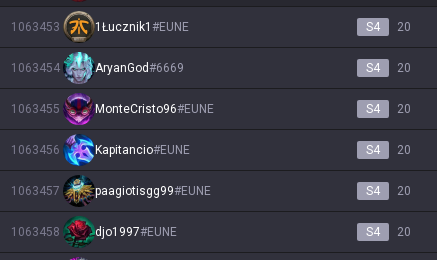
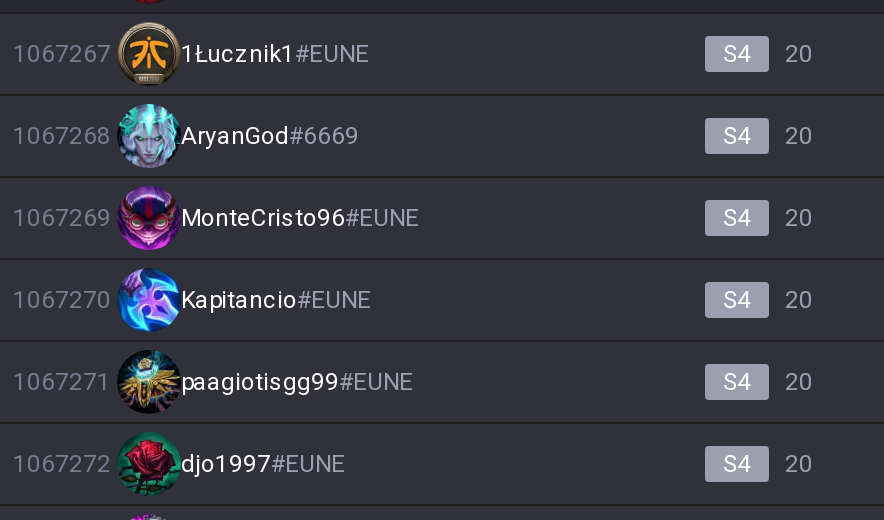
[11,20,60,34] 1063453 -> [13,40,111,68] 1067267
[11,61,60,75] 1063454 -> [13,122,111,150] 1067268
[11,102,60,116] 1063455 -> [13,204,111,232] 1067269
[11,143,60,157] 1063456 -> [13,286,111,314] 1067270
[11,184,60,198] 1063457 -> [13,368,111,396] 1067271
[11,225,60,239] 1063458 -> [13,450,111,478] 1067272

